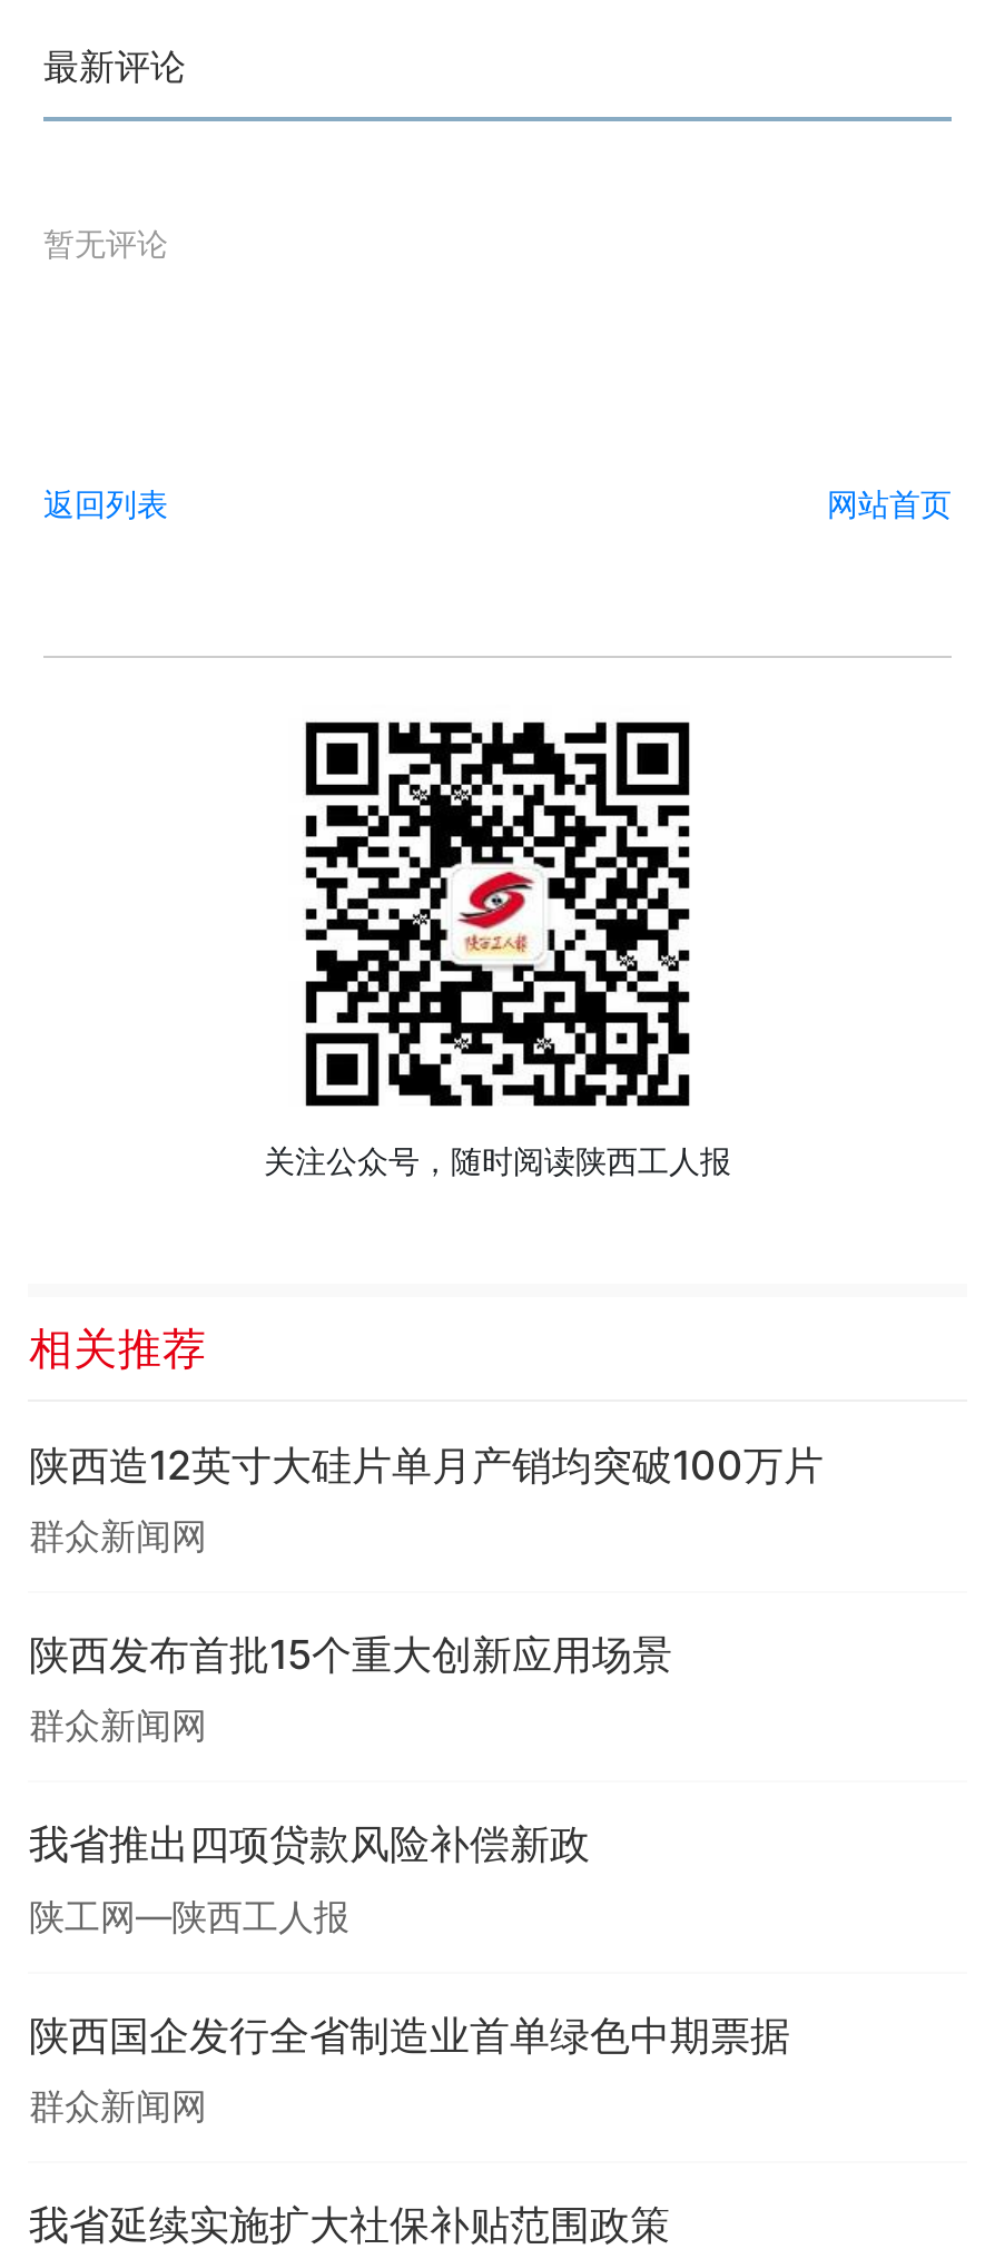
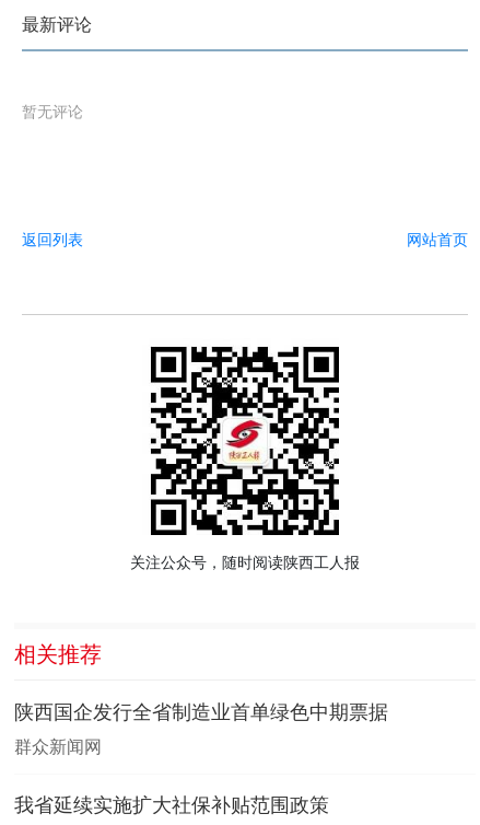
[29,1441,823,1938] 陕西造12英寸大硅片单月产销均突破100万片 | 群众新闻网 | 陕西发布首批15个重大创新应用场景 | 群众新闻网 | 我省推出四项贷款风险补偿新政 | 陕工网—陕西工人报 -> none

